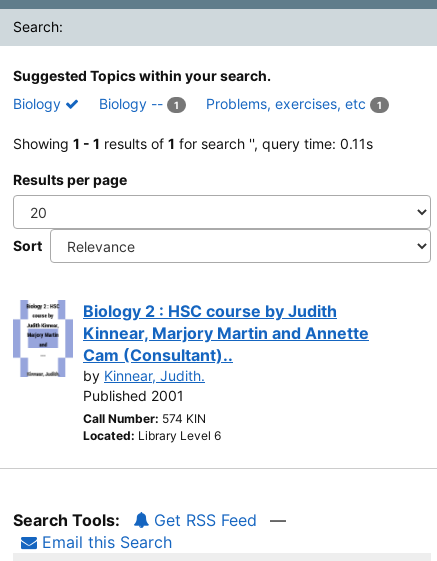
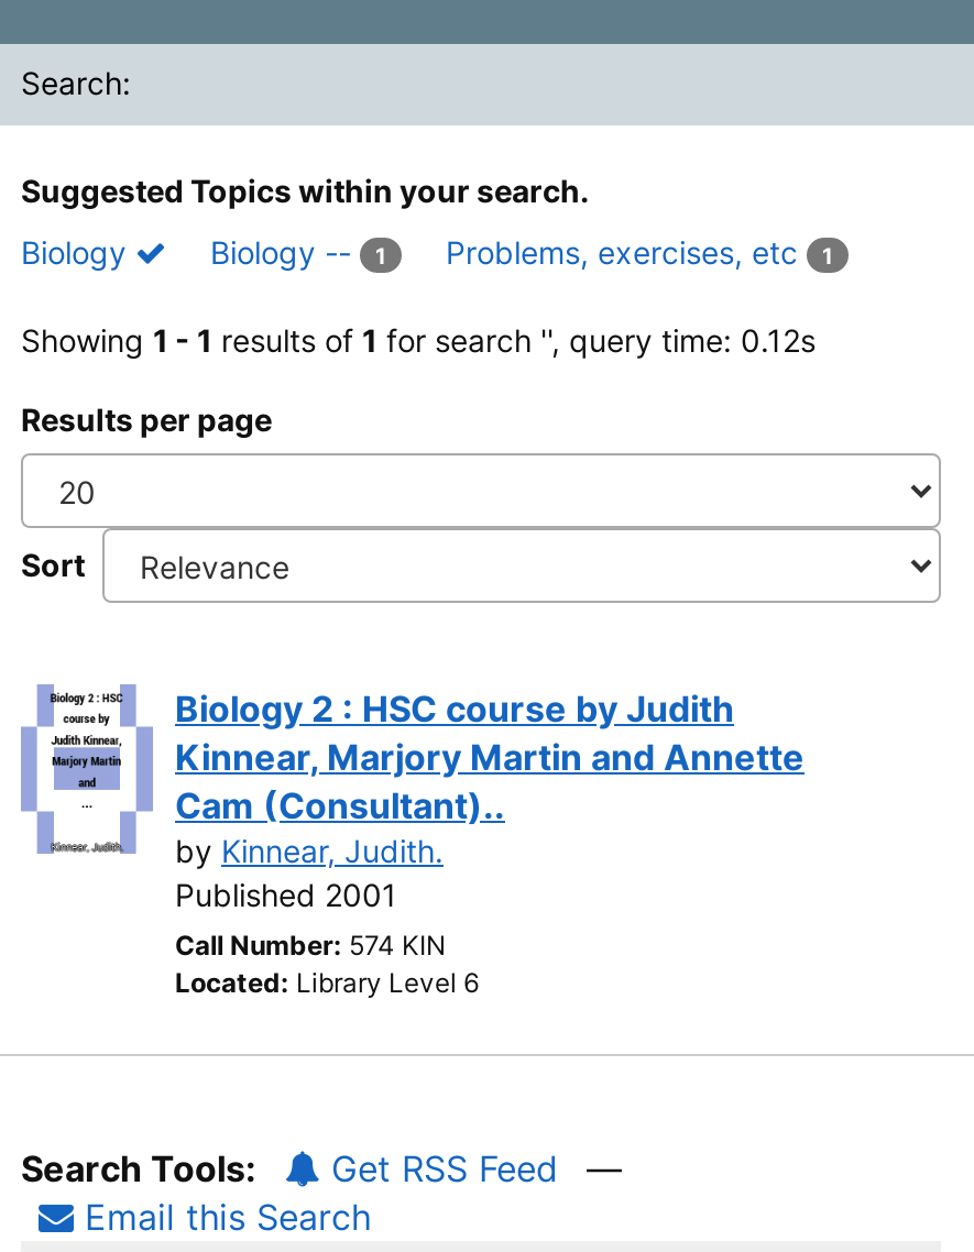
[13,135,373,152] Showing 1 - 1 results of 1 for search ' ', query time: 0.11s -> [21,321,816,359] Showing 1 - 1 results of 1 for search ' ', query time: 0.12s

